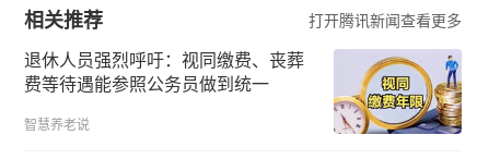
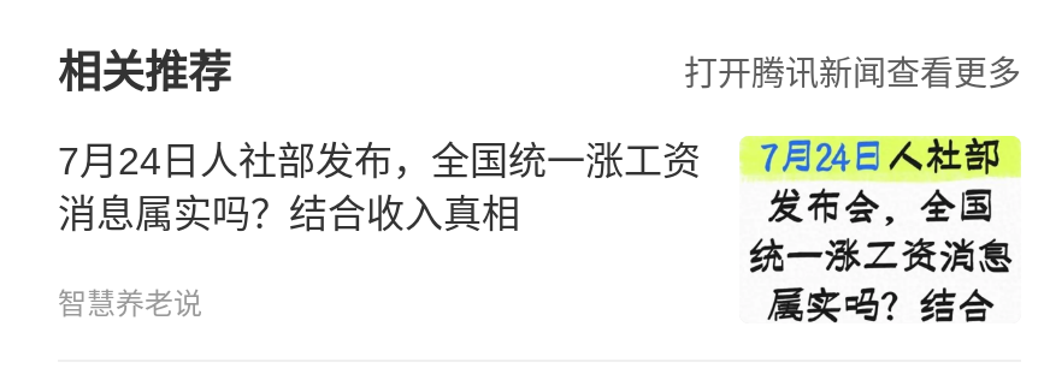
[24,49,463,135] [image] | 退休人员强烈呼吁：视同缴费、丧葬 | 费等待遇能参照公务员做到统一 -> [58,133,1024,323] [image] | 7月24日人社部发布，全国统一涨工资 | 消息属实吗？结合收入真相

